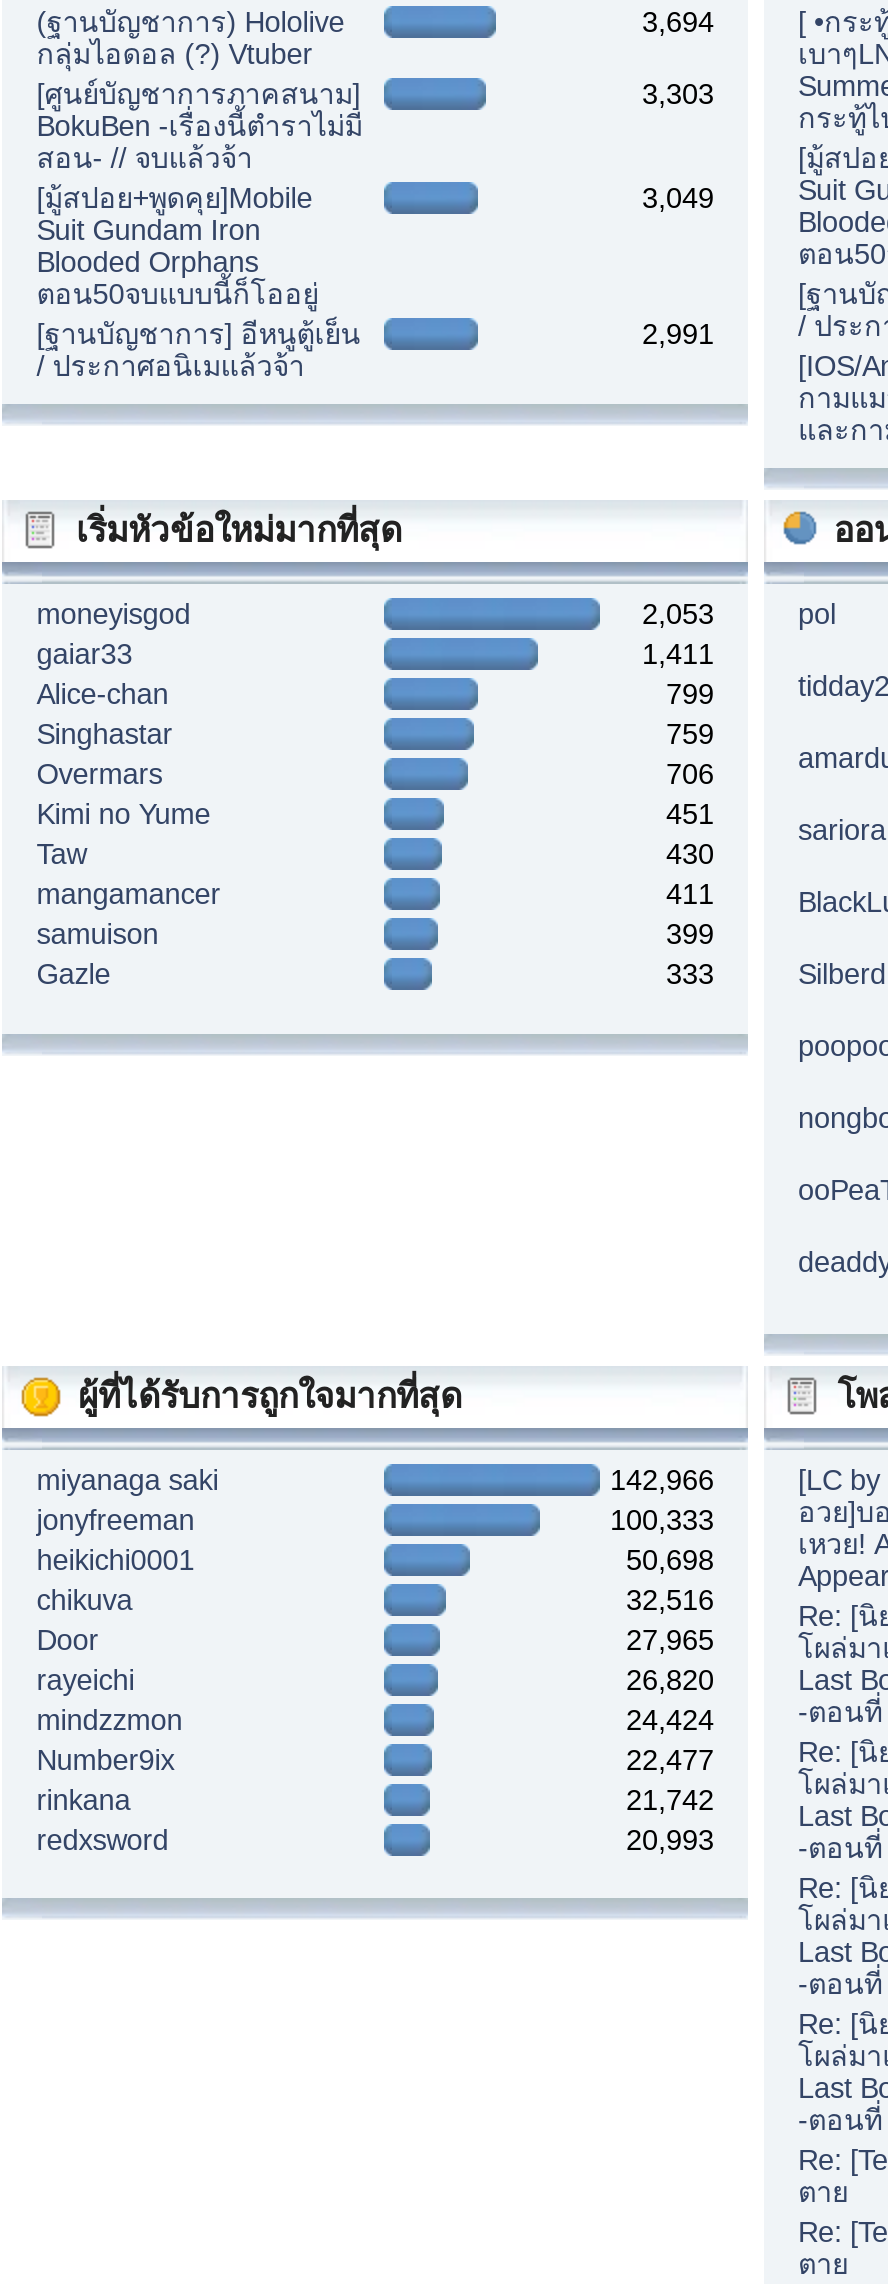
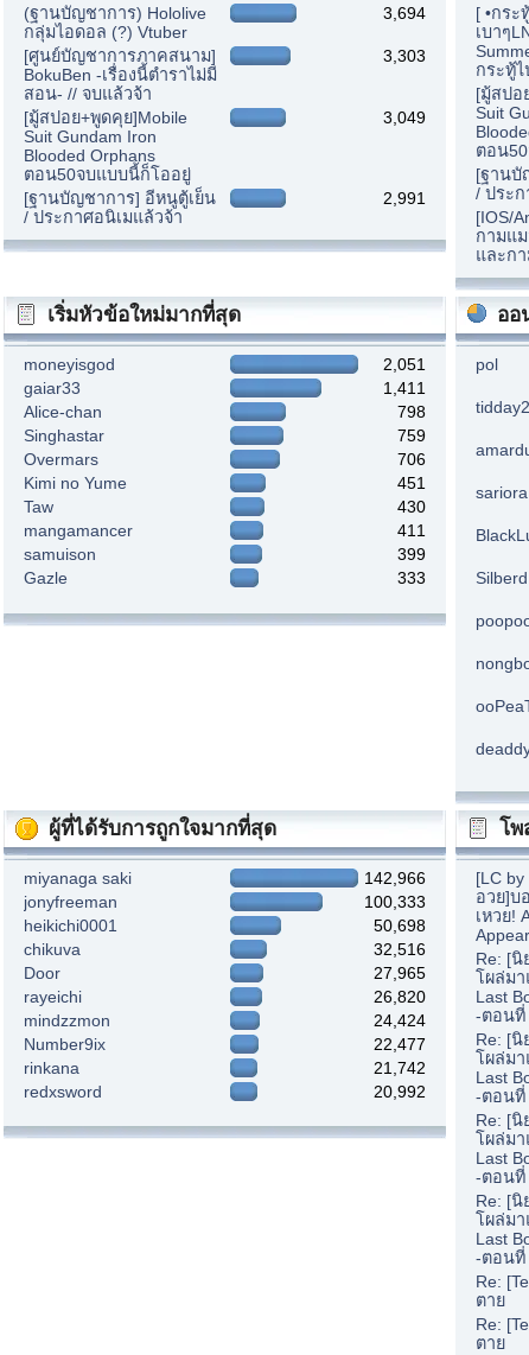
[642,599,714,631] 2,053 -> [383,355,426,374] 2,051
[666,679,714,711] 799 -> [397,403,426,422] 798
[626,1823,714,1855] 20,993 -> [374,1082,426,1101] 20,992

